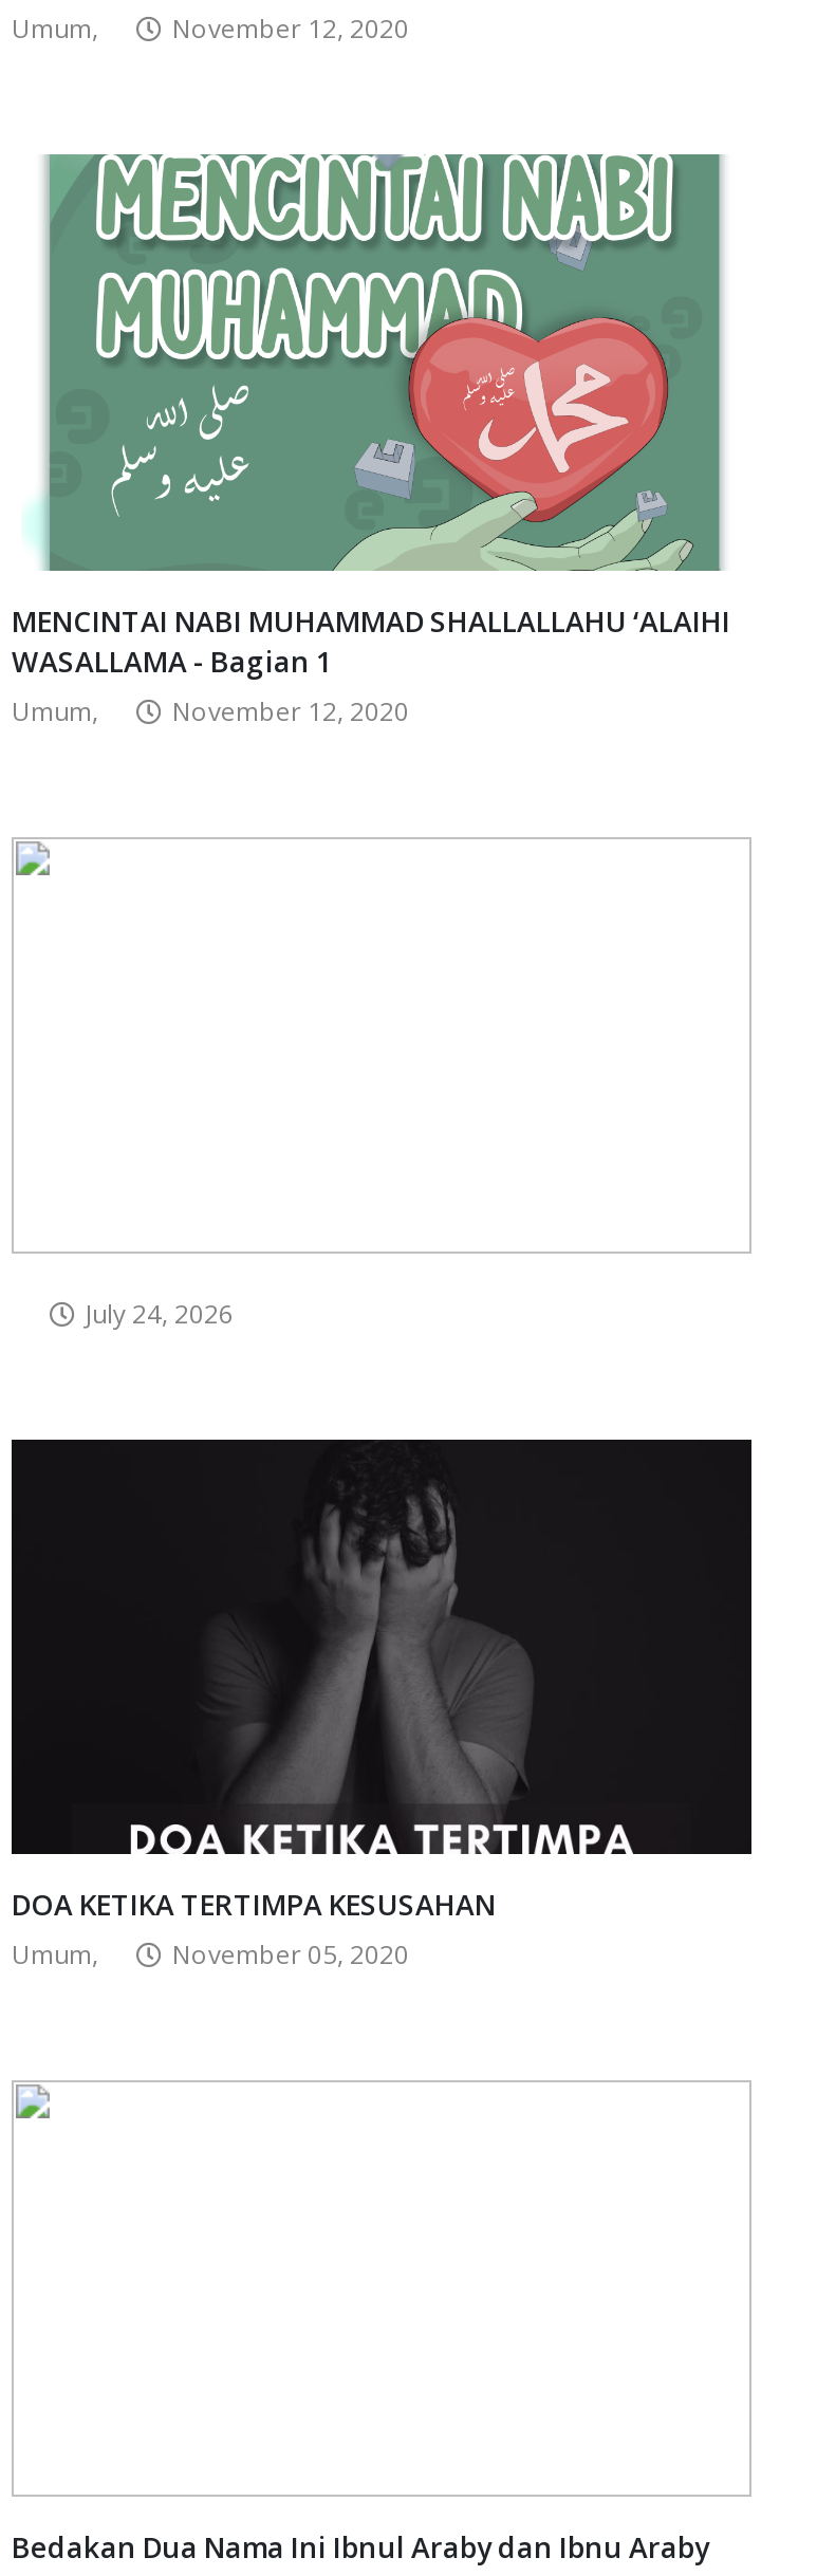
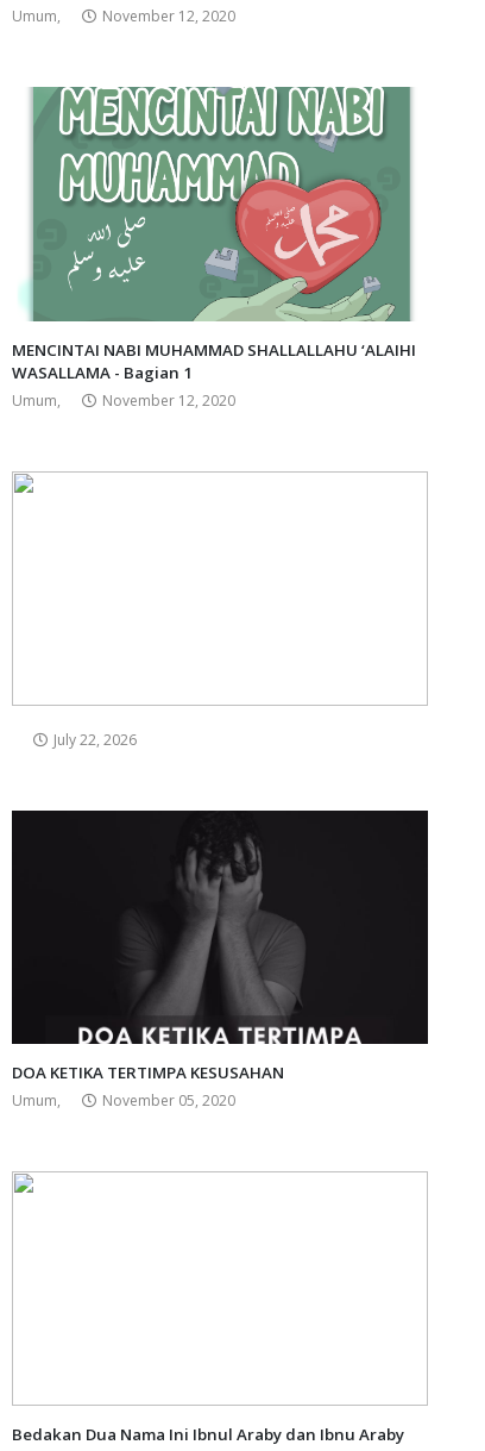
[86,1295,234,1331] July 24, 2026 -> [53,729,137,749] July 22, 2026

